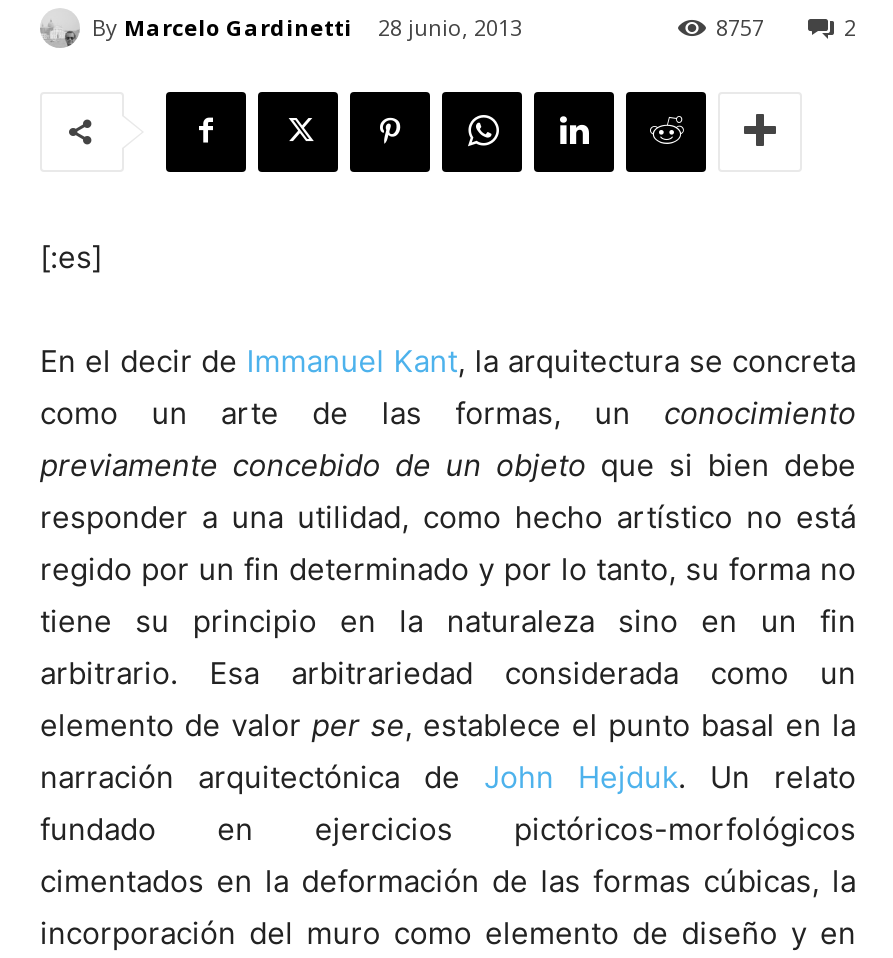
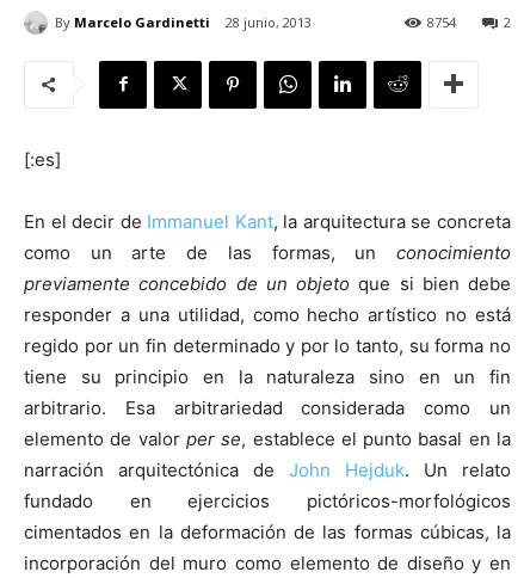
[716,13,764,43] 8757 -> [427,14,456,32] 8754

